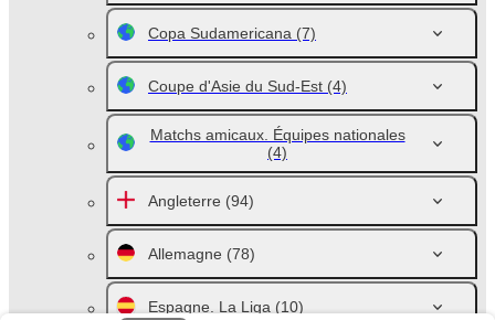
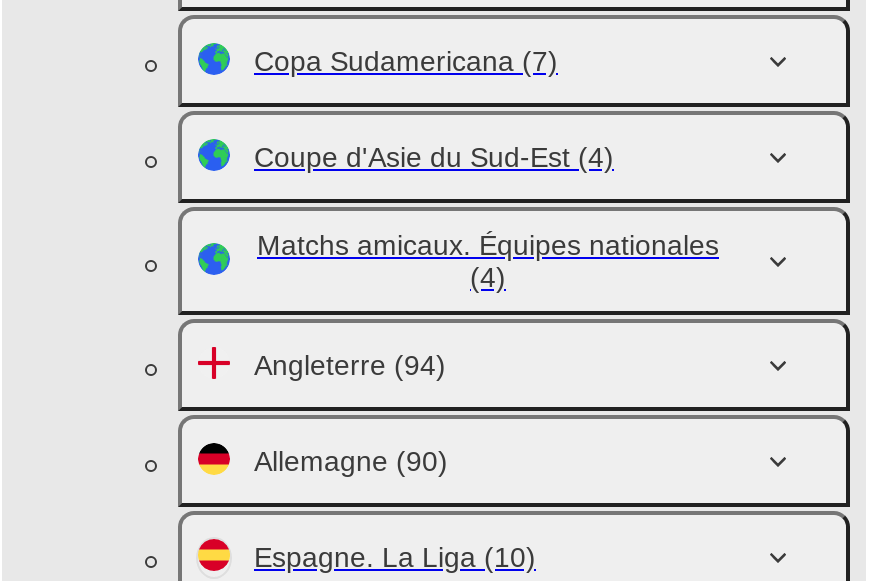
[148,245,255,263] Allemagne (78) -> [254,445,448,477] Allemagne (90)

